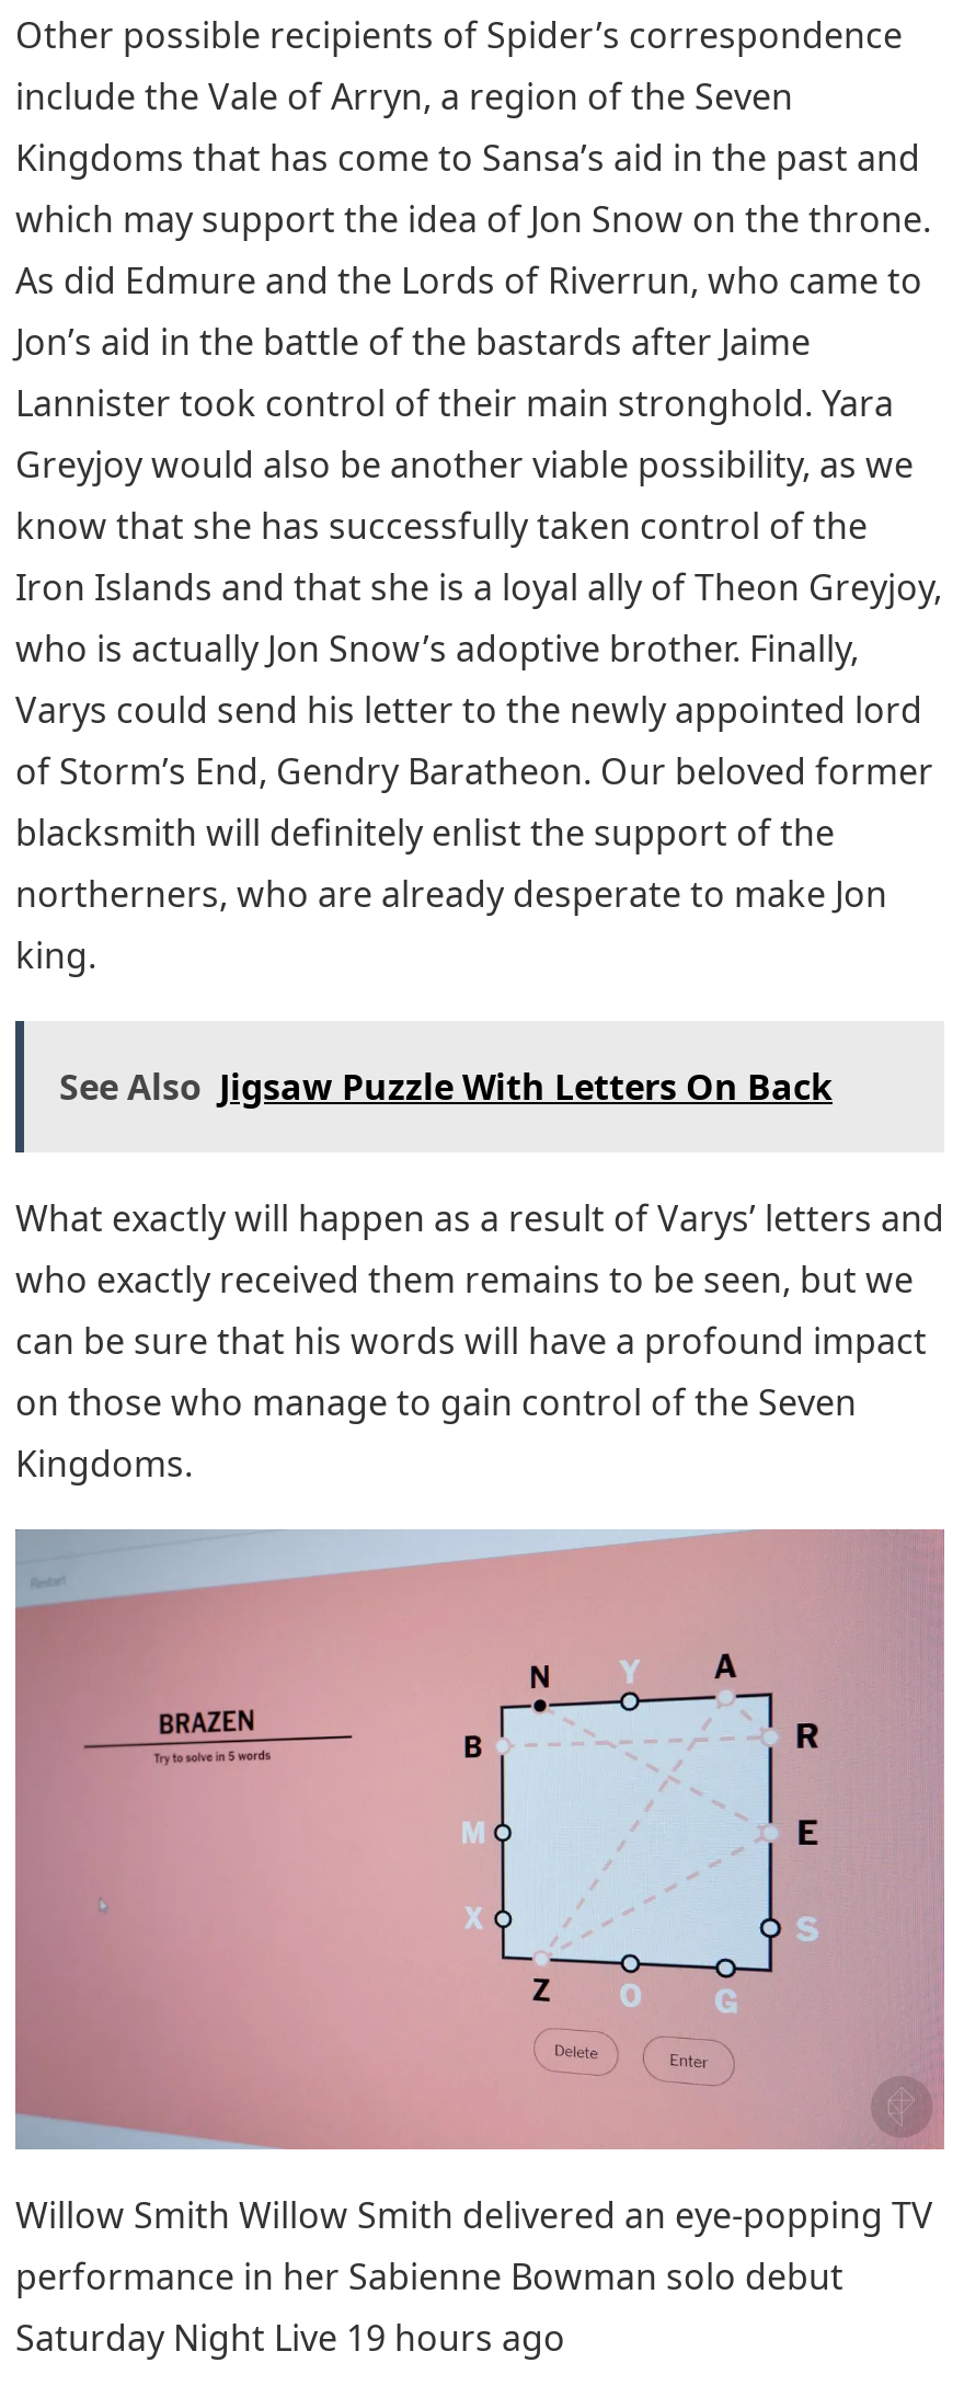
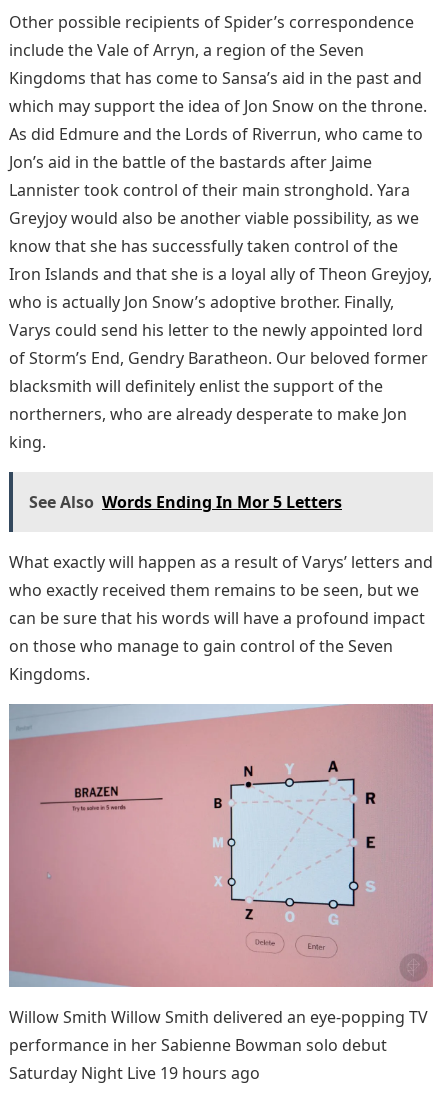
[59,1064,833,1112] See Also Jigsaw Puzzle With Letters On Back -> [29,491,342,513] See Also Words Ending In Mor 5 Letters

